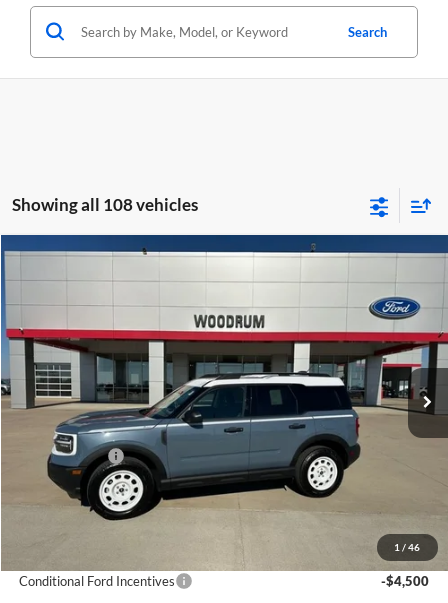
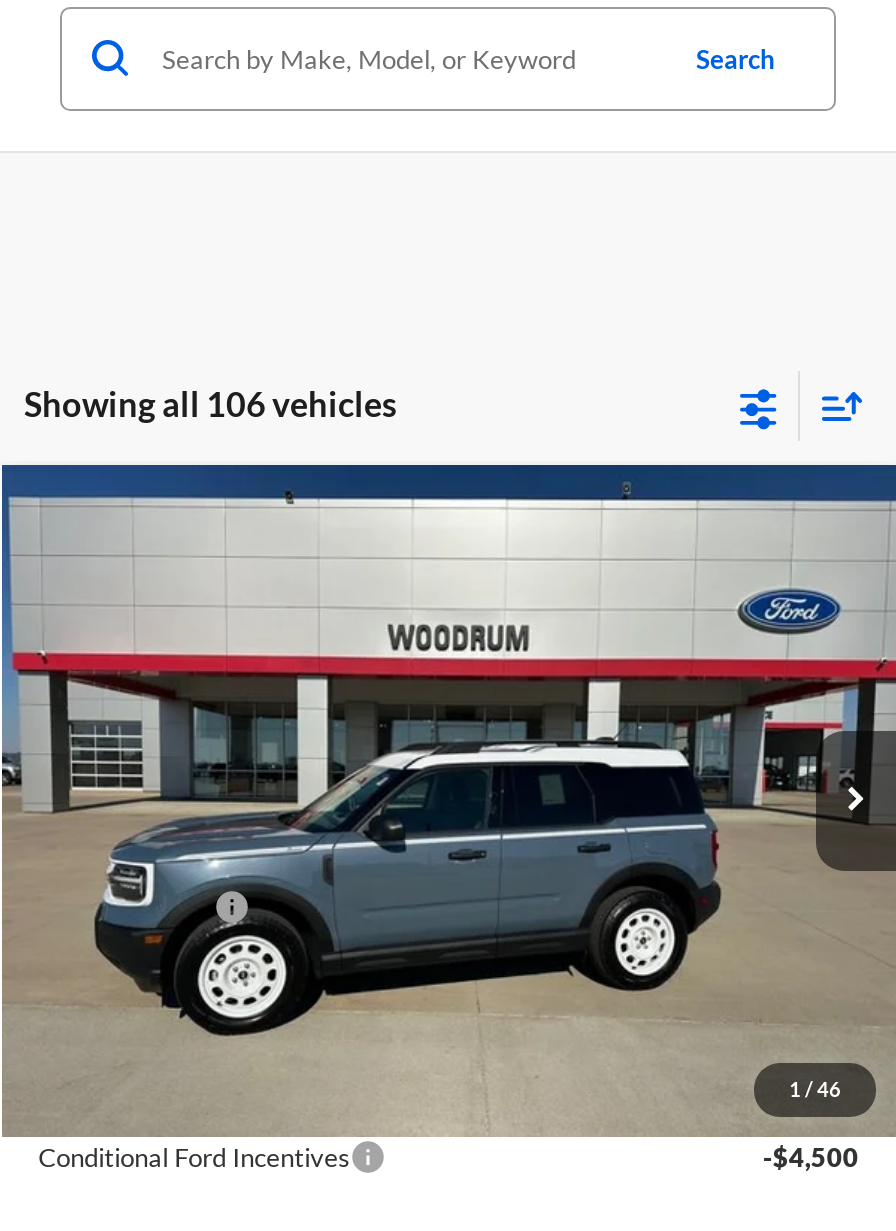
[12,194,198,215] Showing all 108 vehicles -> [24,382,396,424] Showing all 106 vehicles

